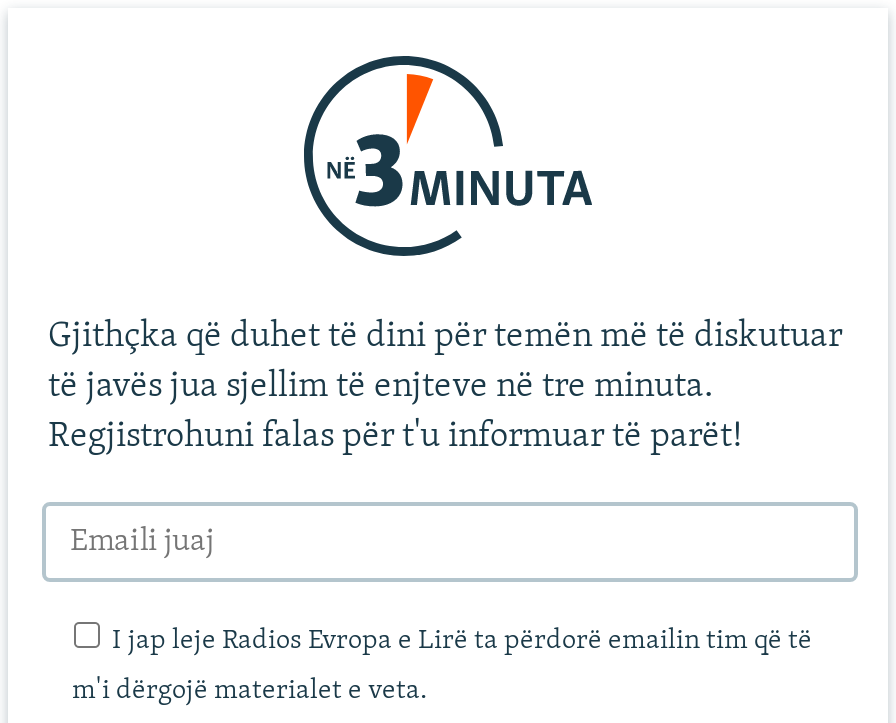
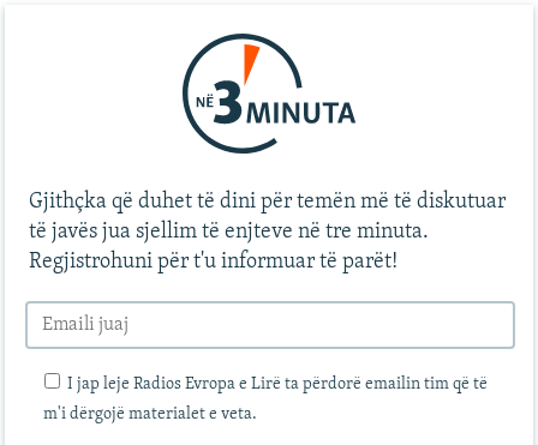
[48,418,742,456] Regjistrohuni falas për t'u informuar të parët! -> [29,251,397,273] Regjistrohuni për t'u informuar të parët!

